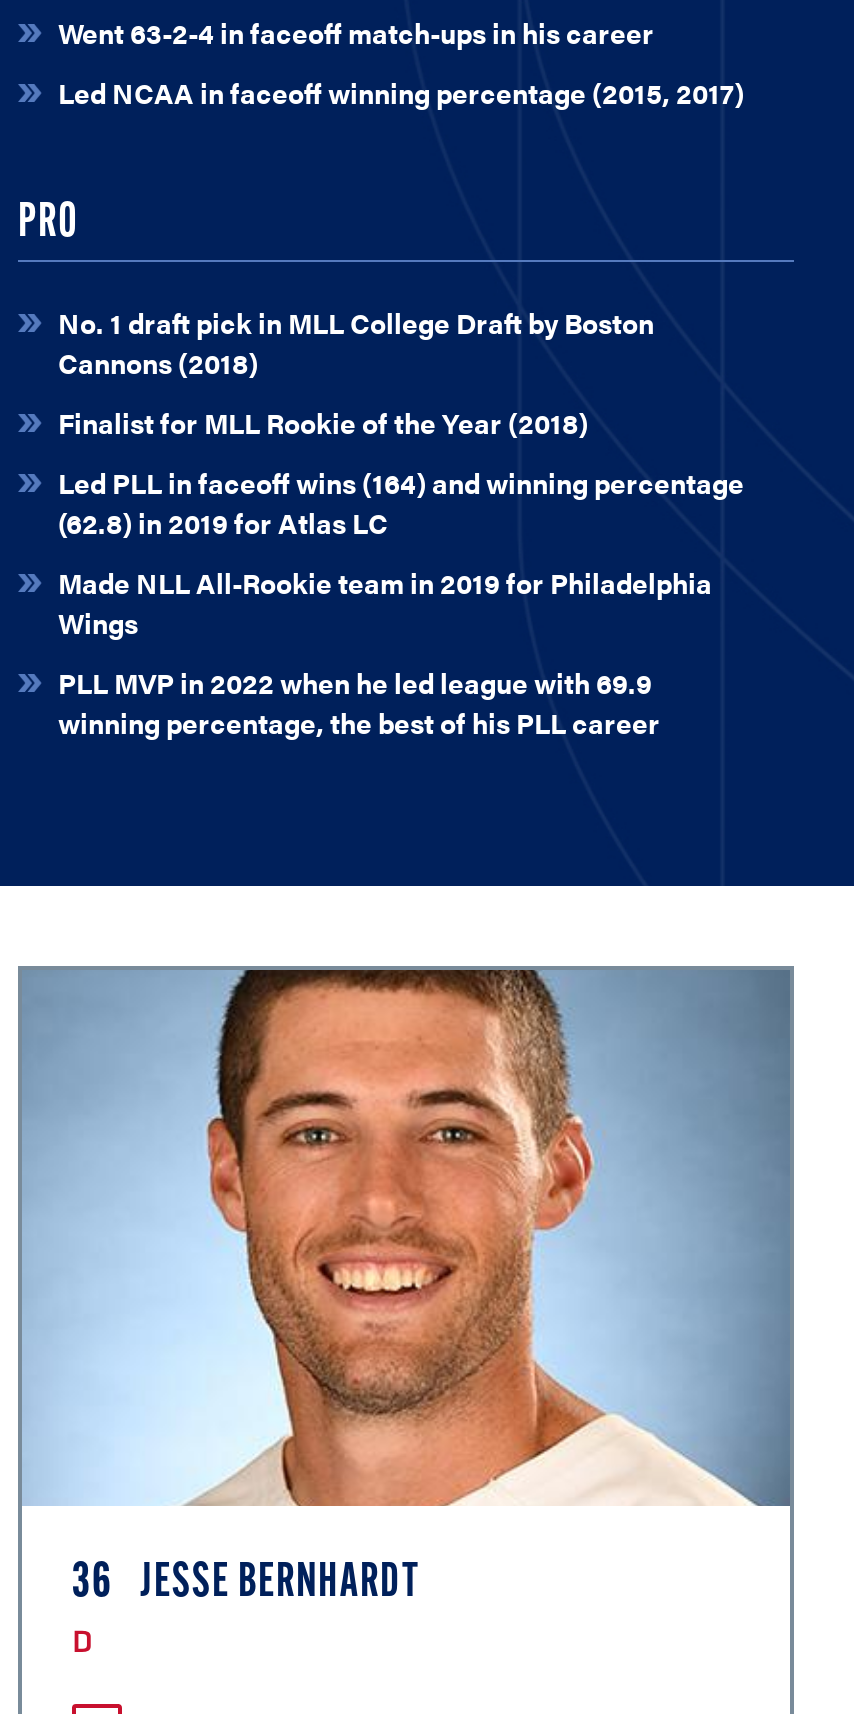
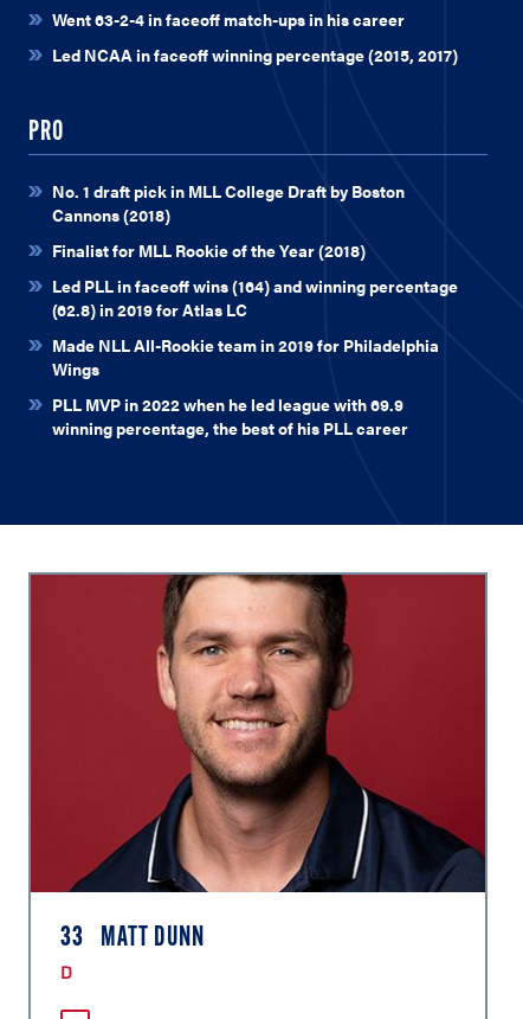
[20,968,792,1609] [image] | 36 JESSE BERNHARDT -> [30,573,486,953] [image] | 33 MATT DUNN

